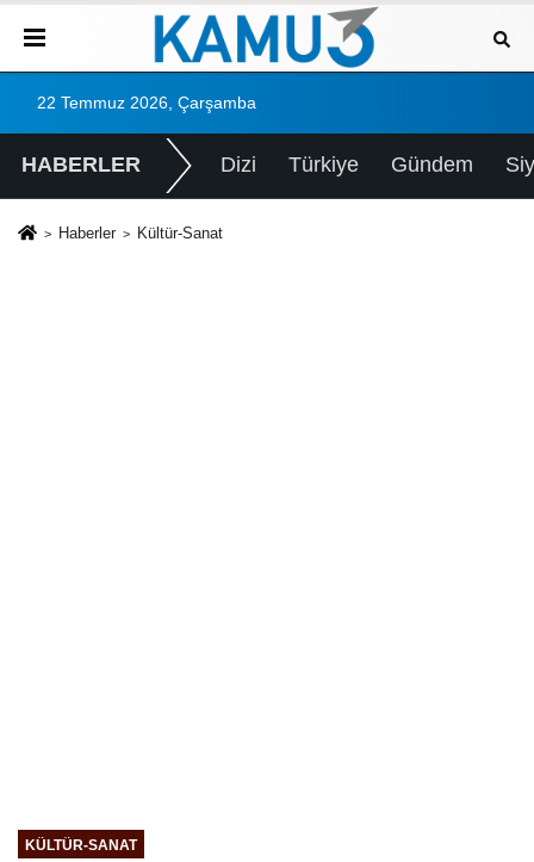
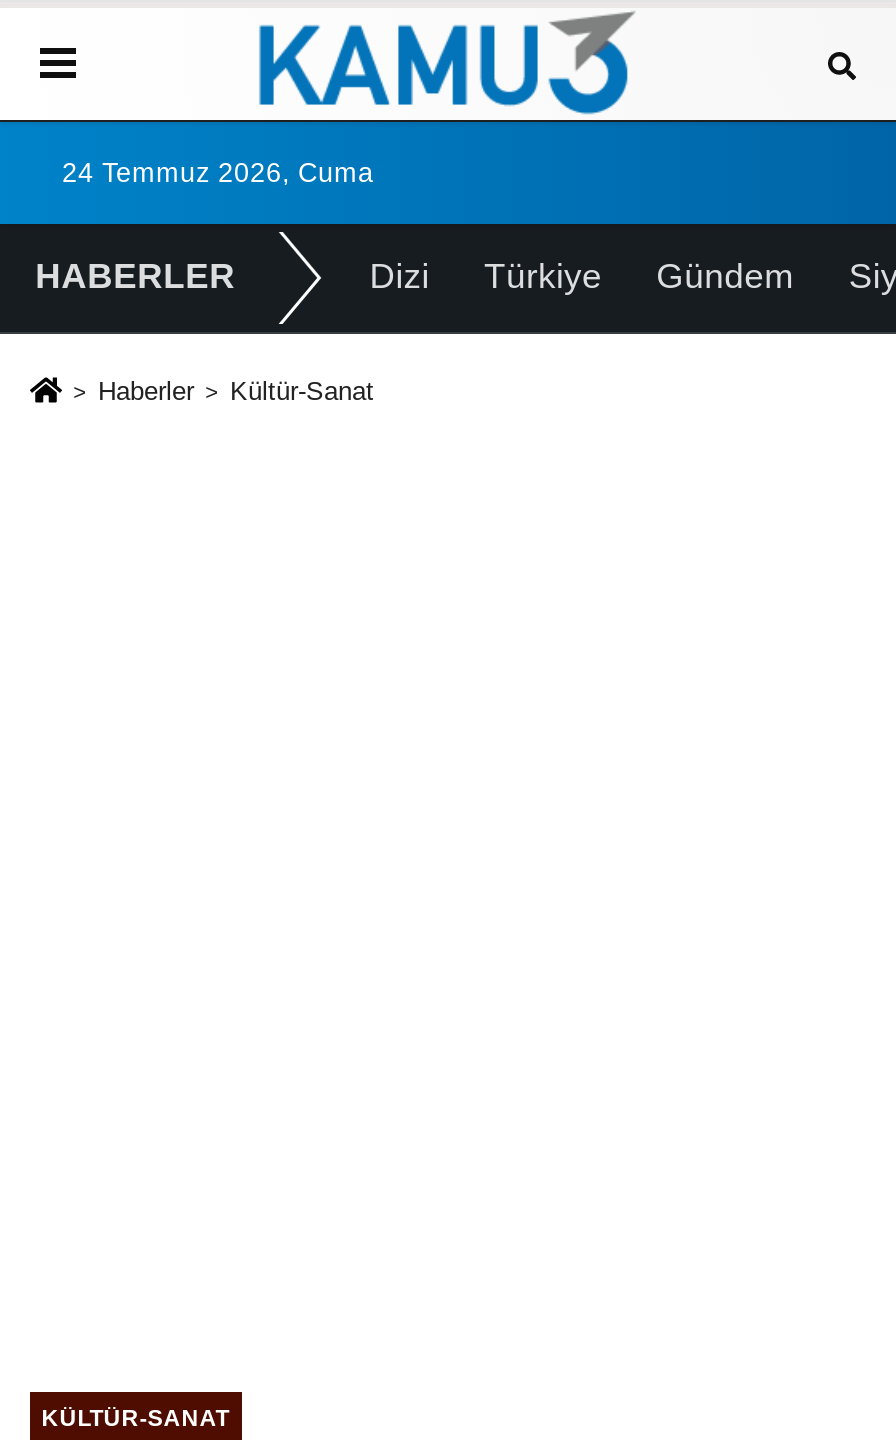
[37,94,256,112] 22 Temmuz 2026, Çarşamba -> [62,158,374,188] 24 Temmuz 2026, Cuma

